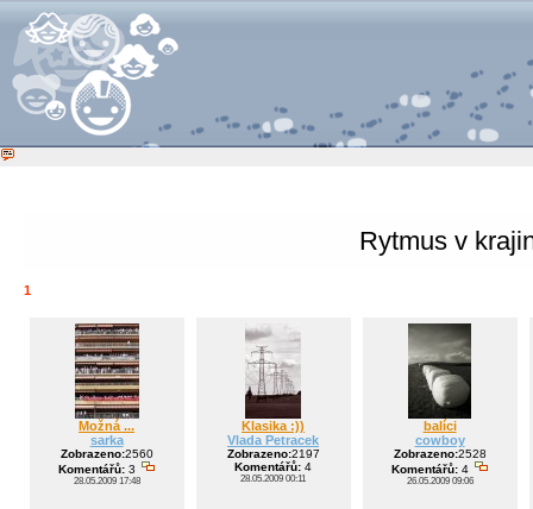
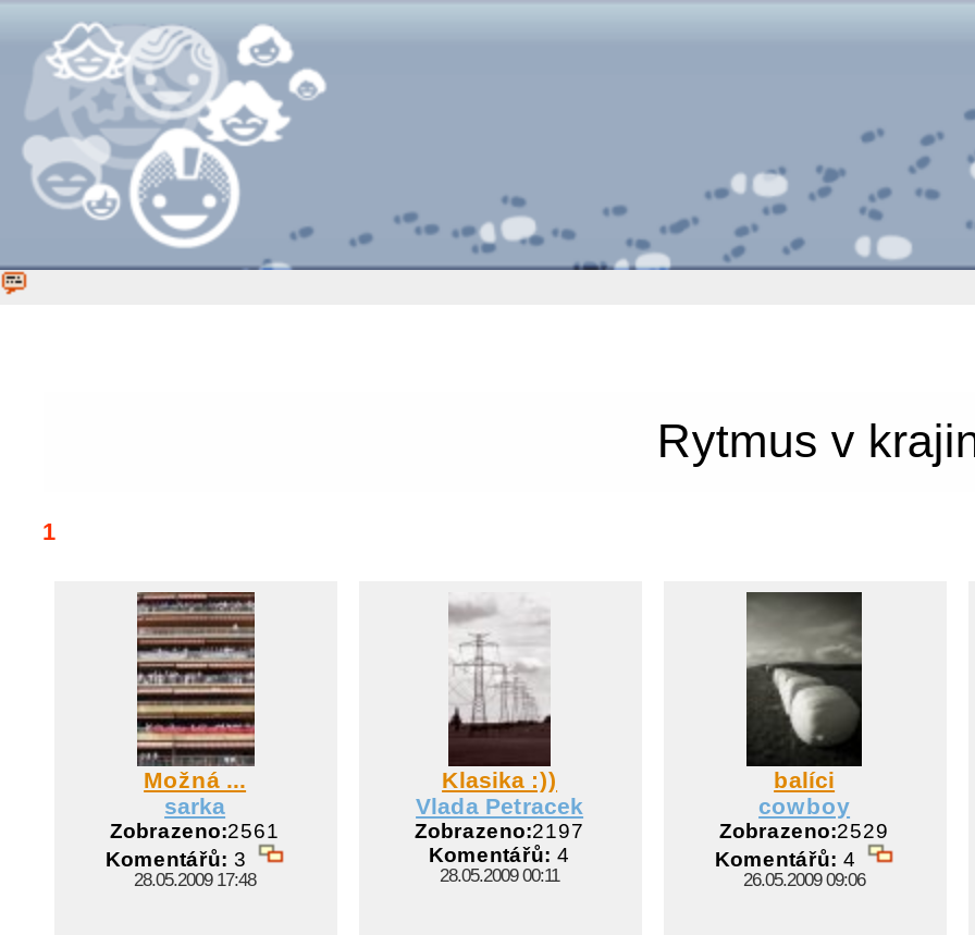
[60,447,153,460] Zobrazeno:2560 -> [110,819,280,842] Zobrazeno:2561
[393,447,486,460] Zobrazeno:2528 -> [719,819,889,842] Zobrazeno:2529

